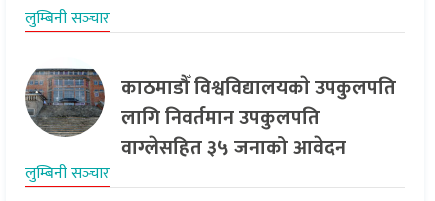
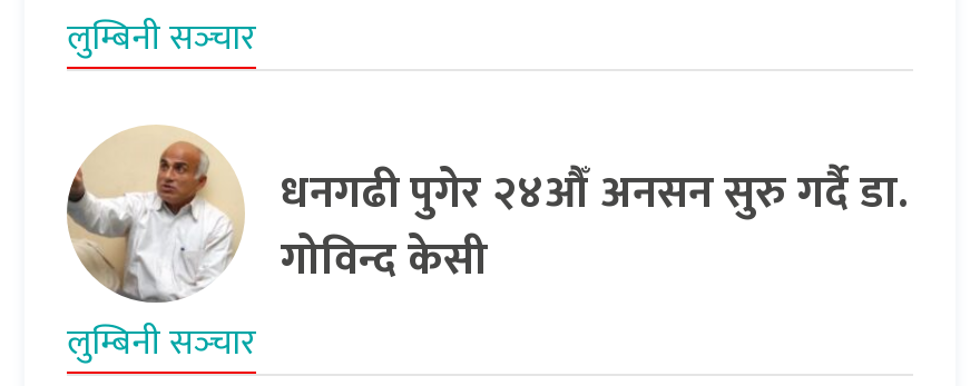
[25,67,396,165] [image] | काठमाडौँ विश्वविद्यालयकाे उपकुलपति | लागि निवर्तमान उपकुलपति | वाग्लेसहित ३५ जनाको आवेदन -> [67,122,906,299] [image] | धनगढी पुगेर २४औँ अनसन सुरु गर्दै डा. | गोविन्द केसी

